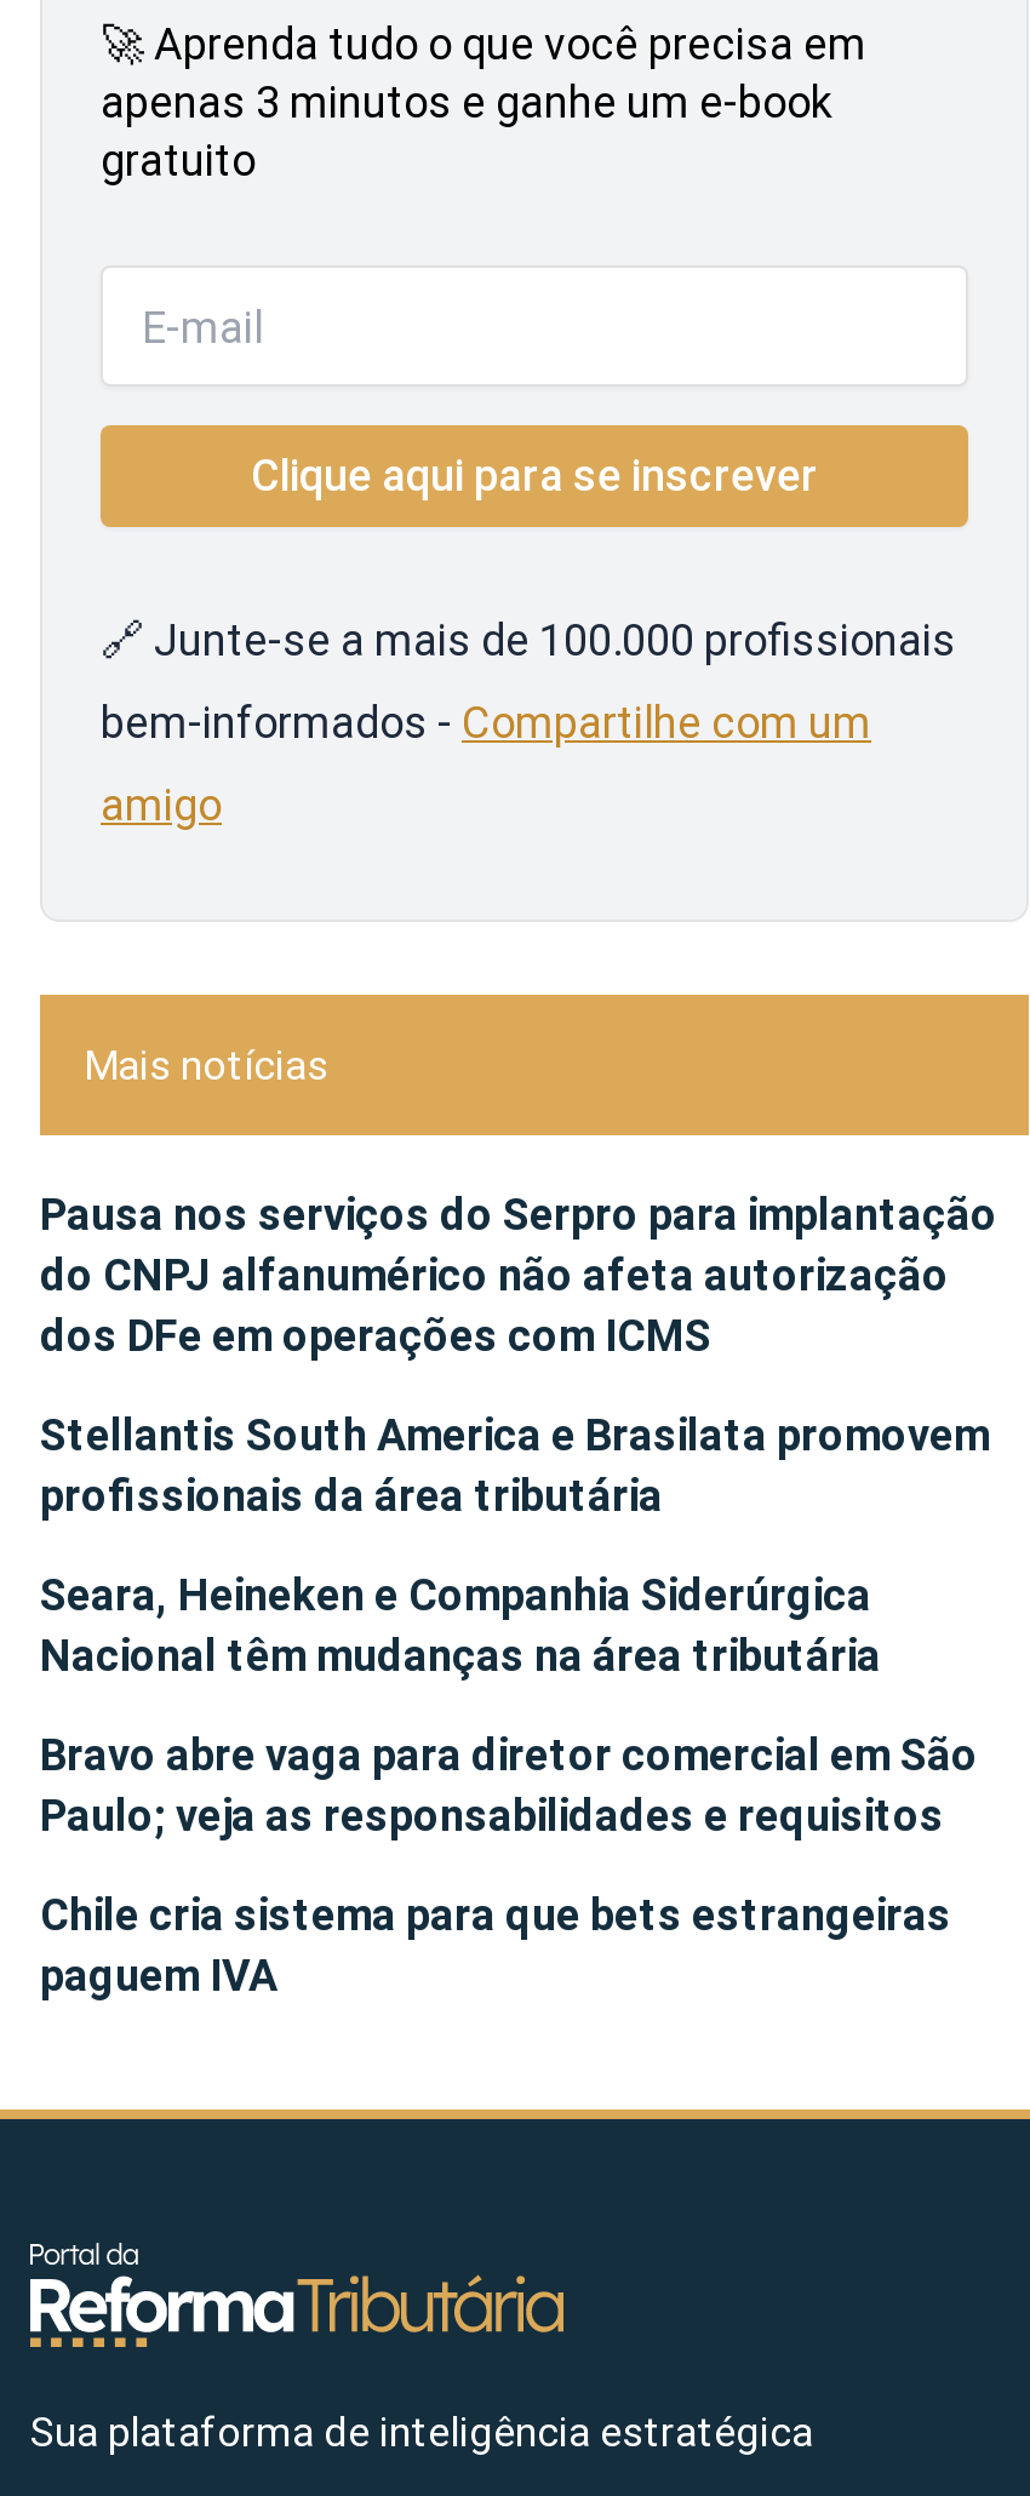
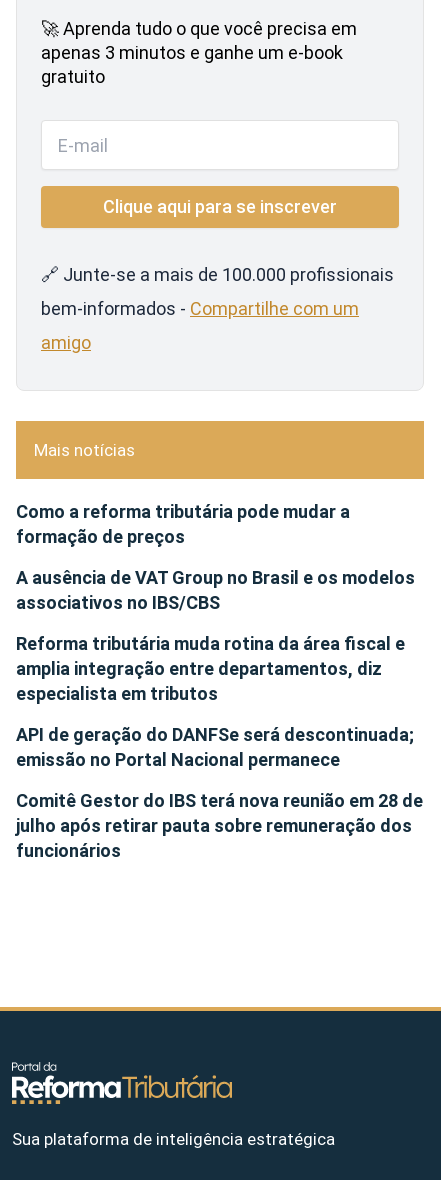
[40,1189,997,1361] Pausa nos serviços do Serpro para implantação | do CNPJ alfanumérico não afeta autorização | dos DFe em operações com ICMS -> [16,501,350,547] Como a reforma tributária pode mudar a | formação de preços
[40,1409,990,1521] Stellantis South America e Brasilata promovem | profissionais da área tributária -> [16,567,415,613] A ausência de VAT Group no Brasil e os modelos | associativos no IBS/CBS
[40,1569,881,1681] Seara, Heineken e Companhia Siderúrgica | Nacional têm mudanças na área tributária -> [16,633,405,704] Reforma tributária muda rotina da área fiscal e | amplia integração entre departamentos, diz | especialista em tributos
[40,1729,978,1841] Bravo abre vaga para diretor comercial em São | Paulo; veja as responsabilidades e requisitos -> [16,724,414,770] API de geração do DANFSe será descontinuada; | emissão no Portal Nacional permanece
[40,1889,951,2001] Chile cria sistema para que bets estrangeiras | paguem IVA -> [16,790,423,861] Comitê Gestor do IBS terá nova reunião em 28 de | julho após retirar pauta sobre remuneração dos | funcionários

